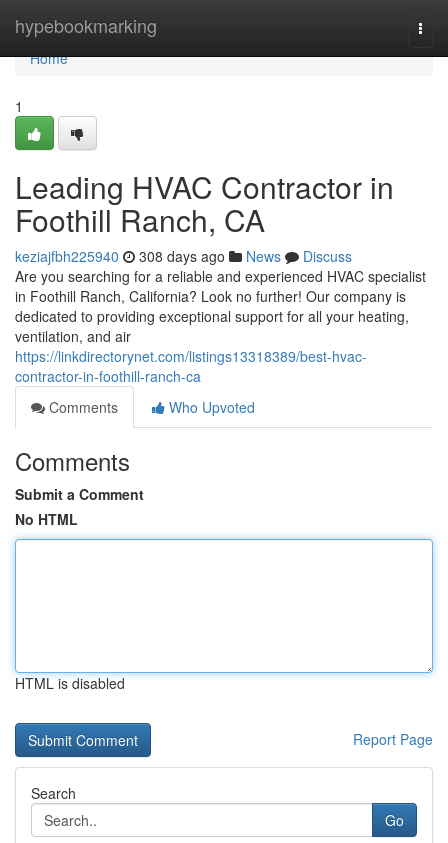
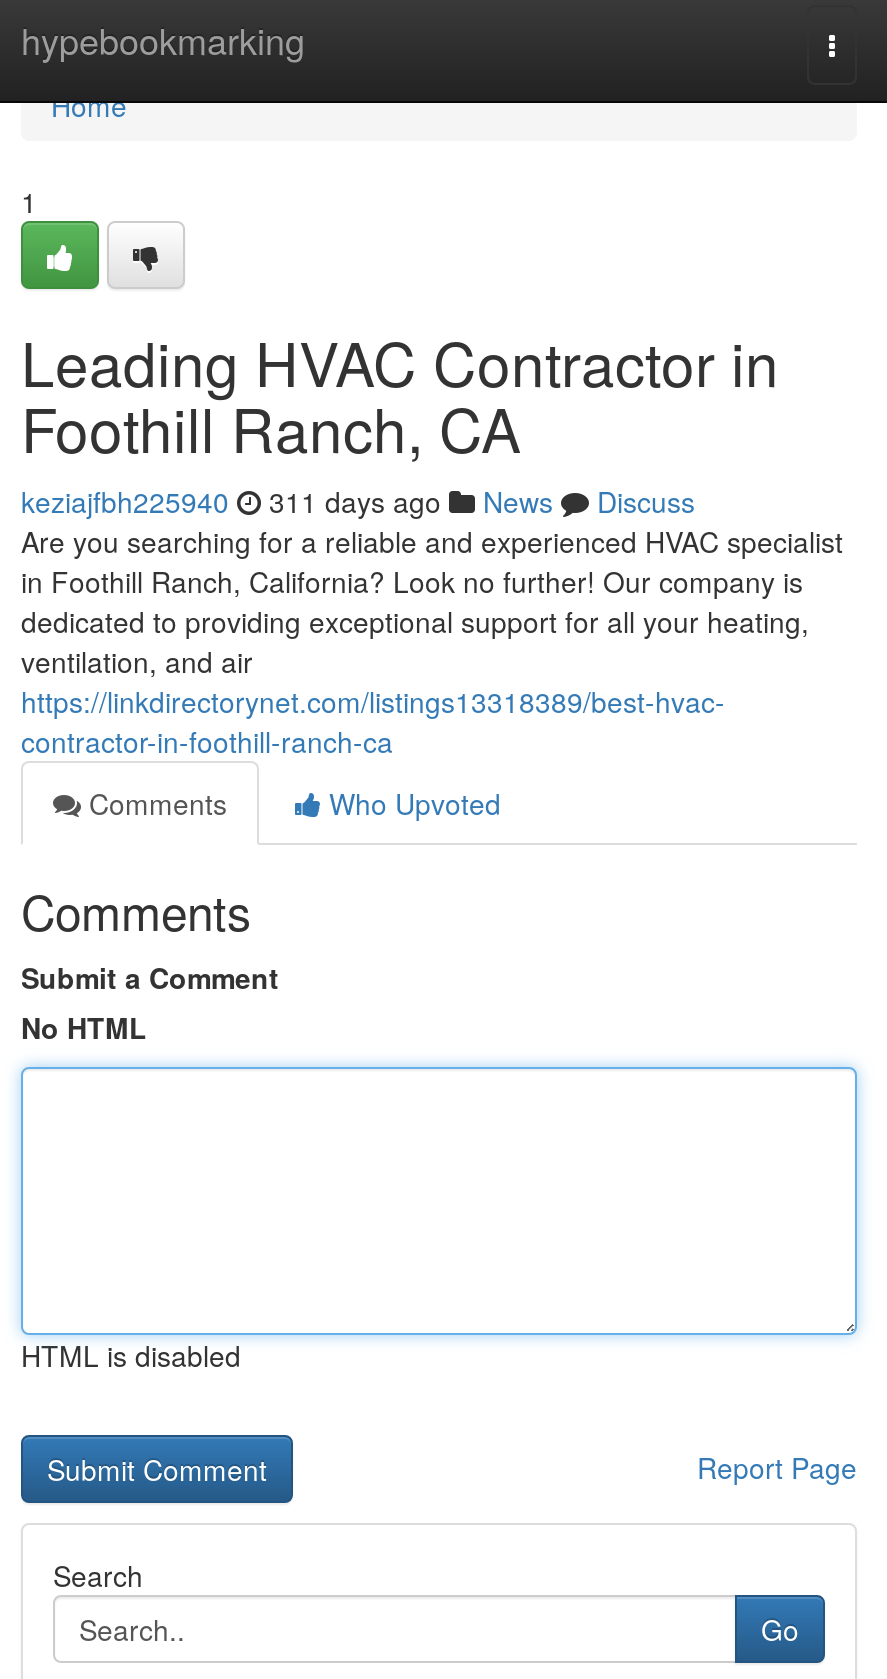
[15,246,352,266] keziajfbh225940 308 days ago News Discuss -> [21,481,695,521] keziajfbh225940 311 days ago News Discuss

